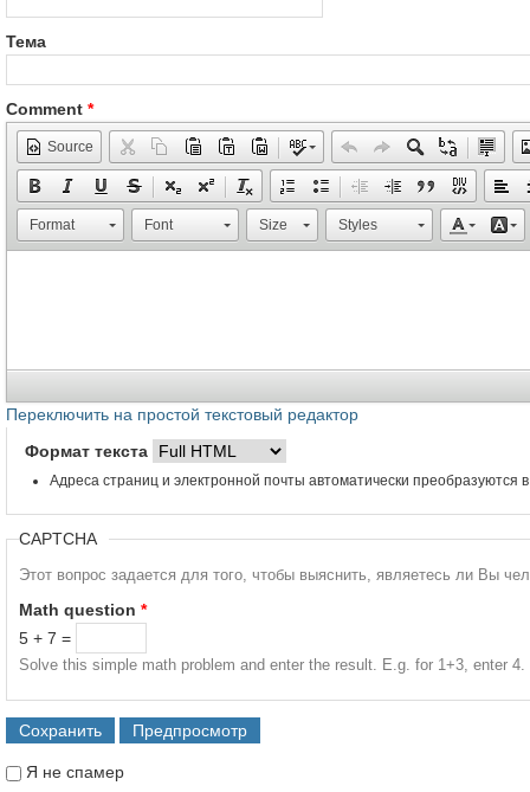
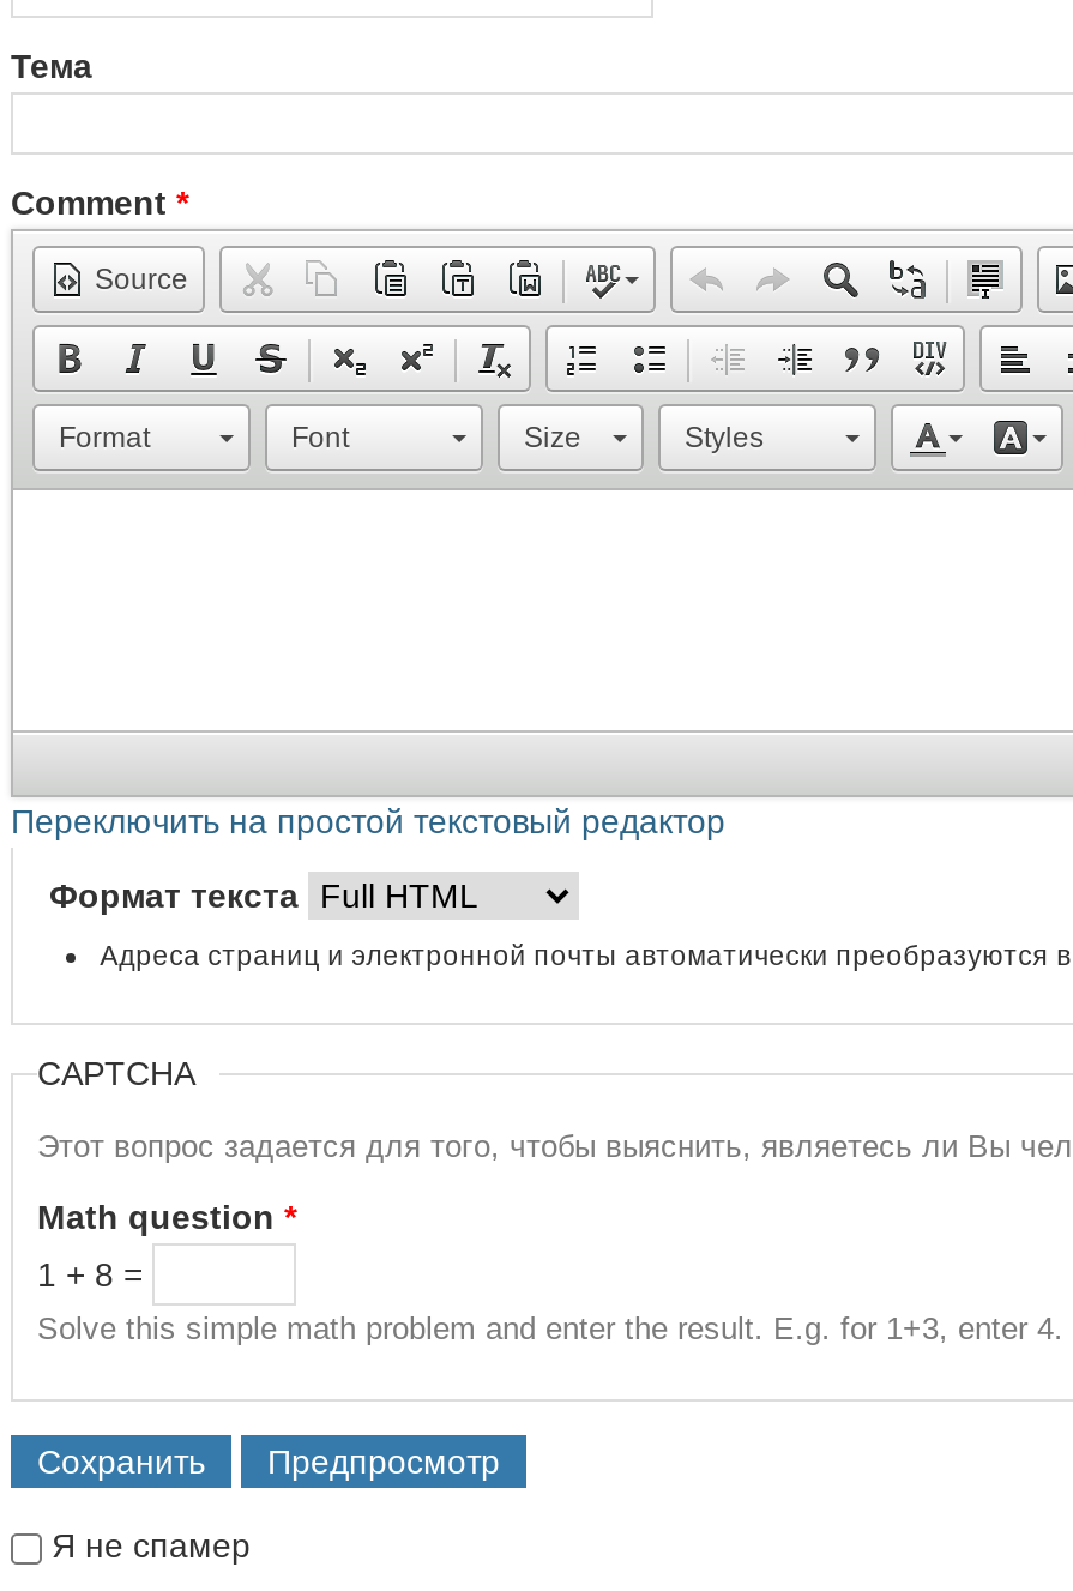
[19,628,76,647] 5 + 7 = -> [37,1255,152,1293] 1 + 8 =

